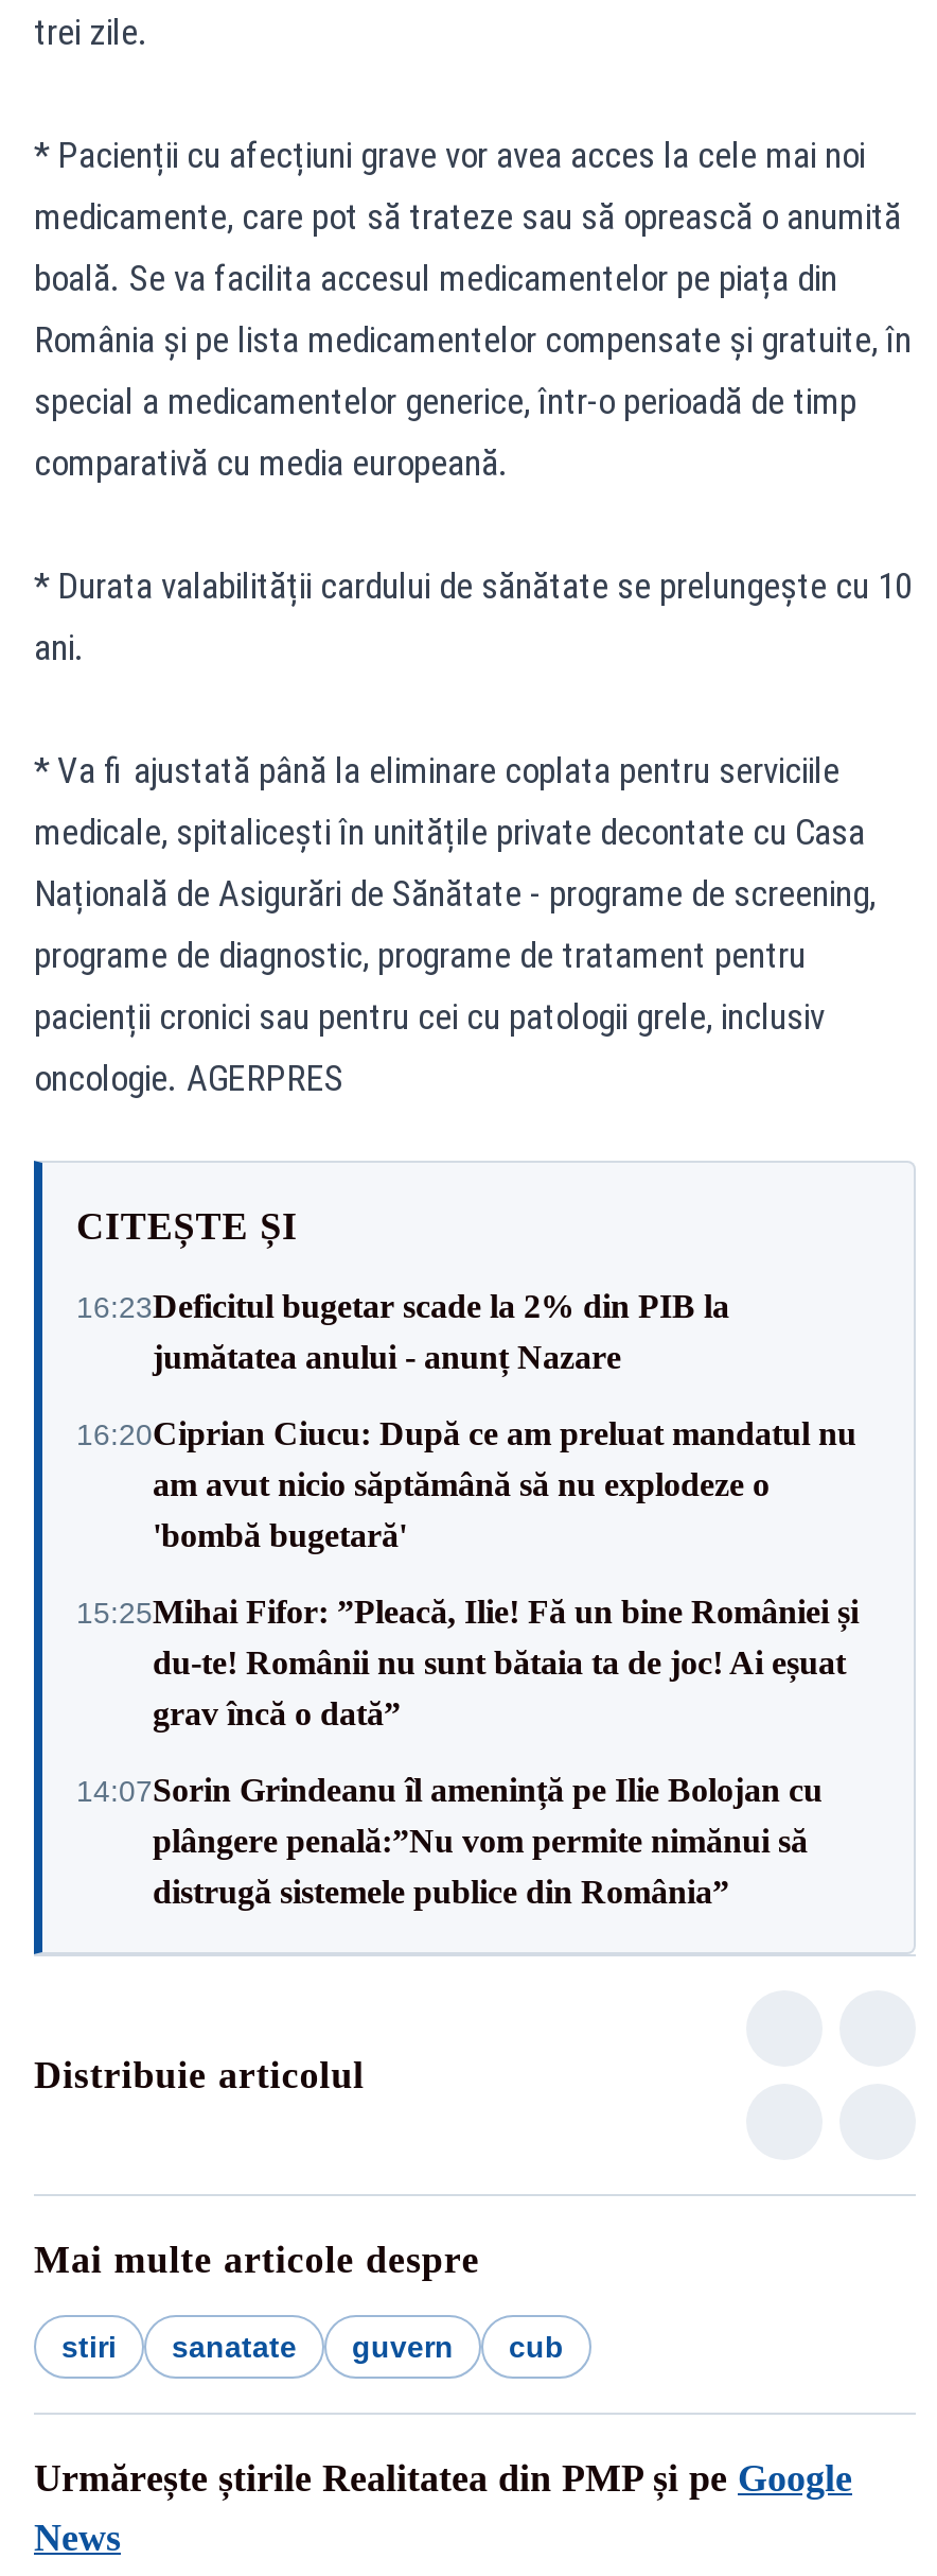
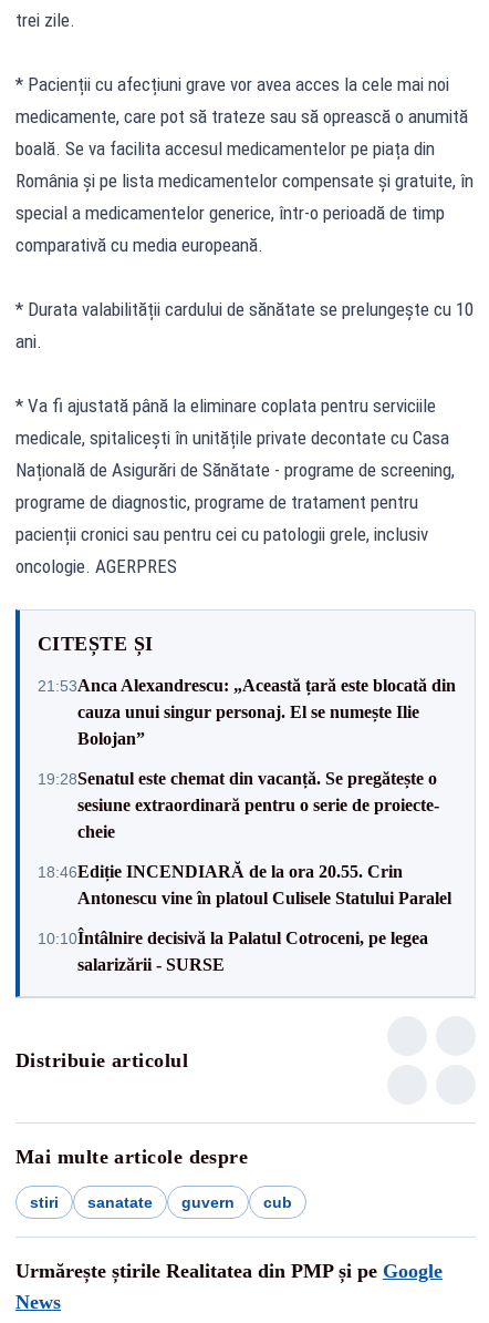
[76,1288,729,1375] 16:23Deficitul bugetar scade la 2% din PIB la | jumătatea anului - anunț Nazare -> [38,675,456,747] 21:53Anca Alexandrescu: „Această țară este blocată din | cauza unui singur personaj. El se numește Ilie | Bolojan”
[76,1415,856,1553] 16:20Ciprian Ciucu: După ce am preluat mandatul nu | am avut nicio săptămână să nu explodeze o | 'bombă bugetară' -> [38,768,439,840] 19:28Senatul este chemat din vacanță. Se pregătește o | sesiune extraordinară pentru o serie de proiecte- | cheie
[76,1594,859,1731] 15:25Mihai Fifor: ”Pleacă, Ilie! Fă un bine României și | du-te! Românii nu sunt bătaia ta de joc! Ai eșuat | grav încă o dată” -> [38,862,451,907] 18:46Ediție INCENDIARĂ de la ora 20.55. Crin | Antonescu vine în platoul Culisele Statului Paralel
[76,1772,823,1910] 14:07Sorin Grindeanu îl amenință pe Ilie Bolojan cu | plângere penală:”Nu vom permite nimănui să | distrugă sistemele publice din România” -> [38,928,428,973] 10:10Întâlnire decisivă la Palatul Cotroceni, pe legea | salarizării - SURSE

